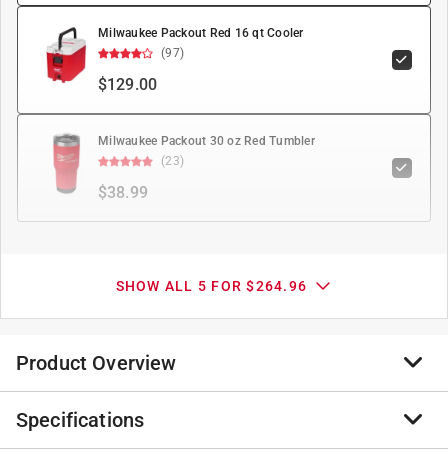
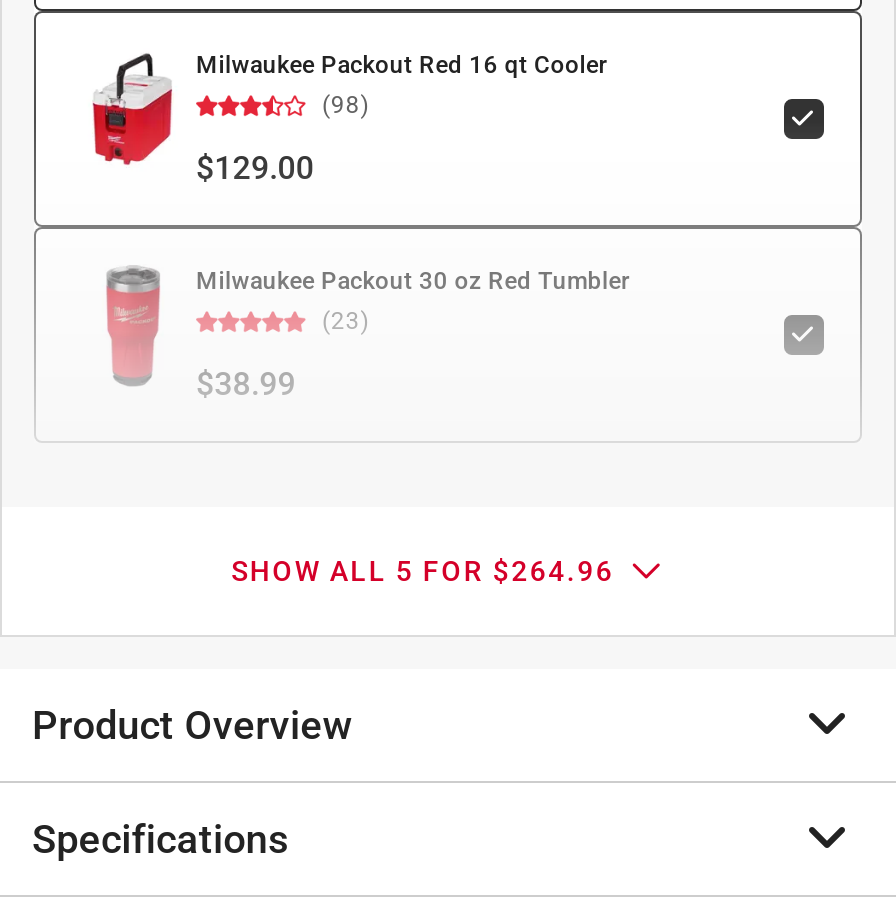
[161,46,185,60] (97) -> [322,91,369,119] (98)

